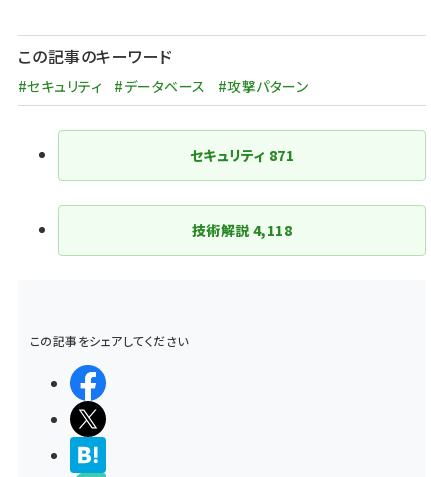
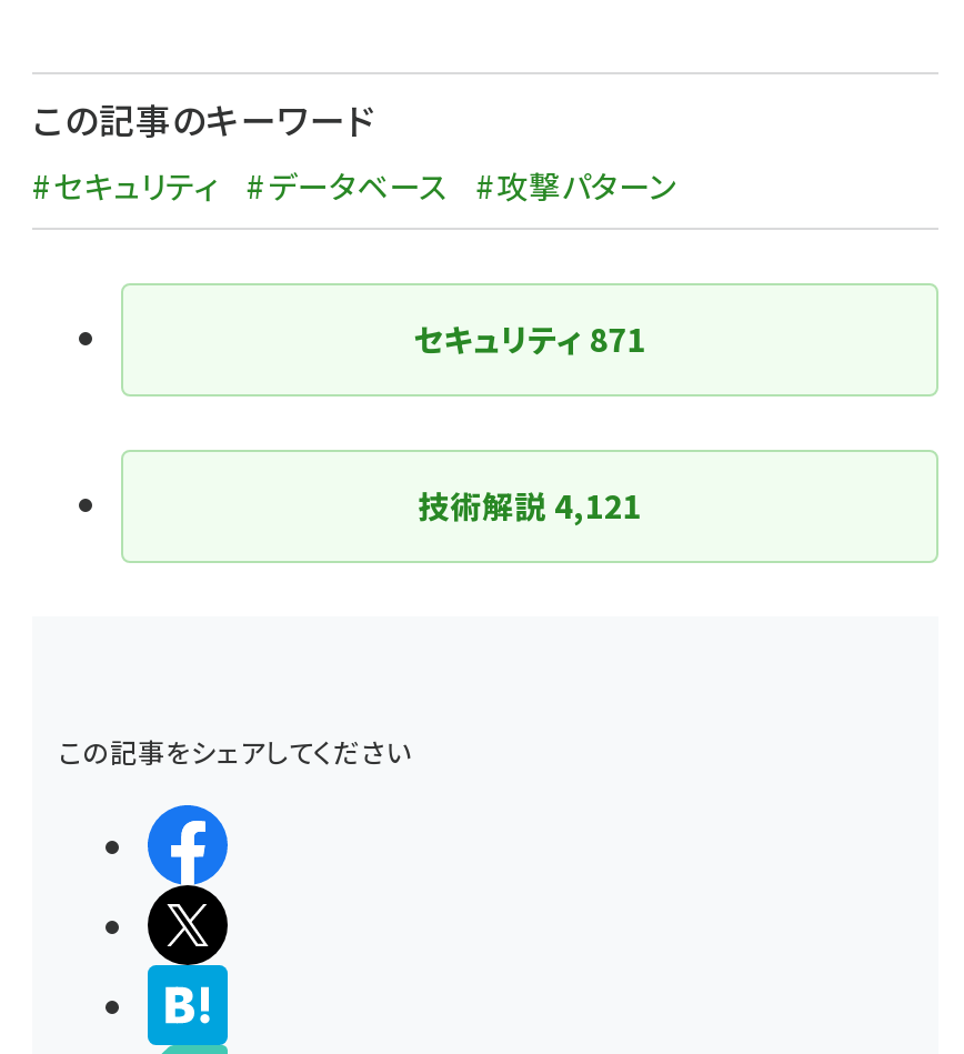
[192,220,292,240] 技術解説4,118 -> [418,482,642,527] 技術解説4,121

